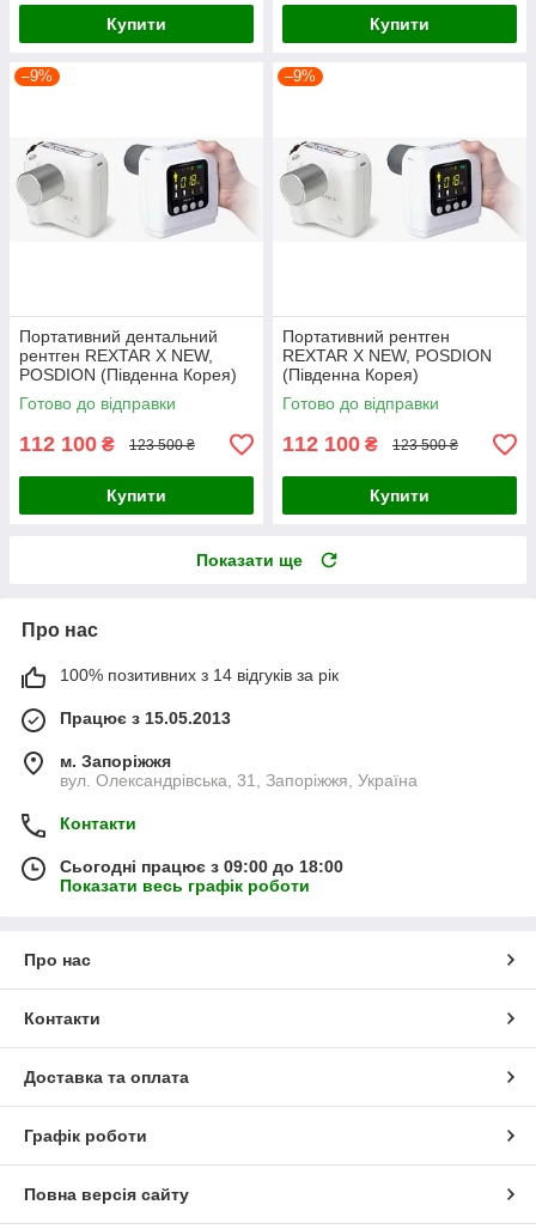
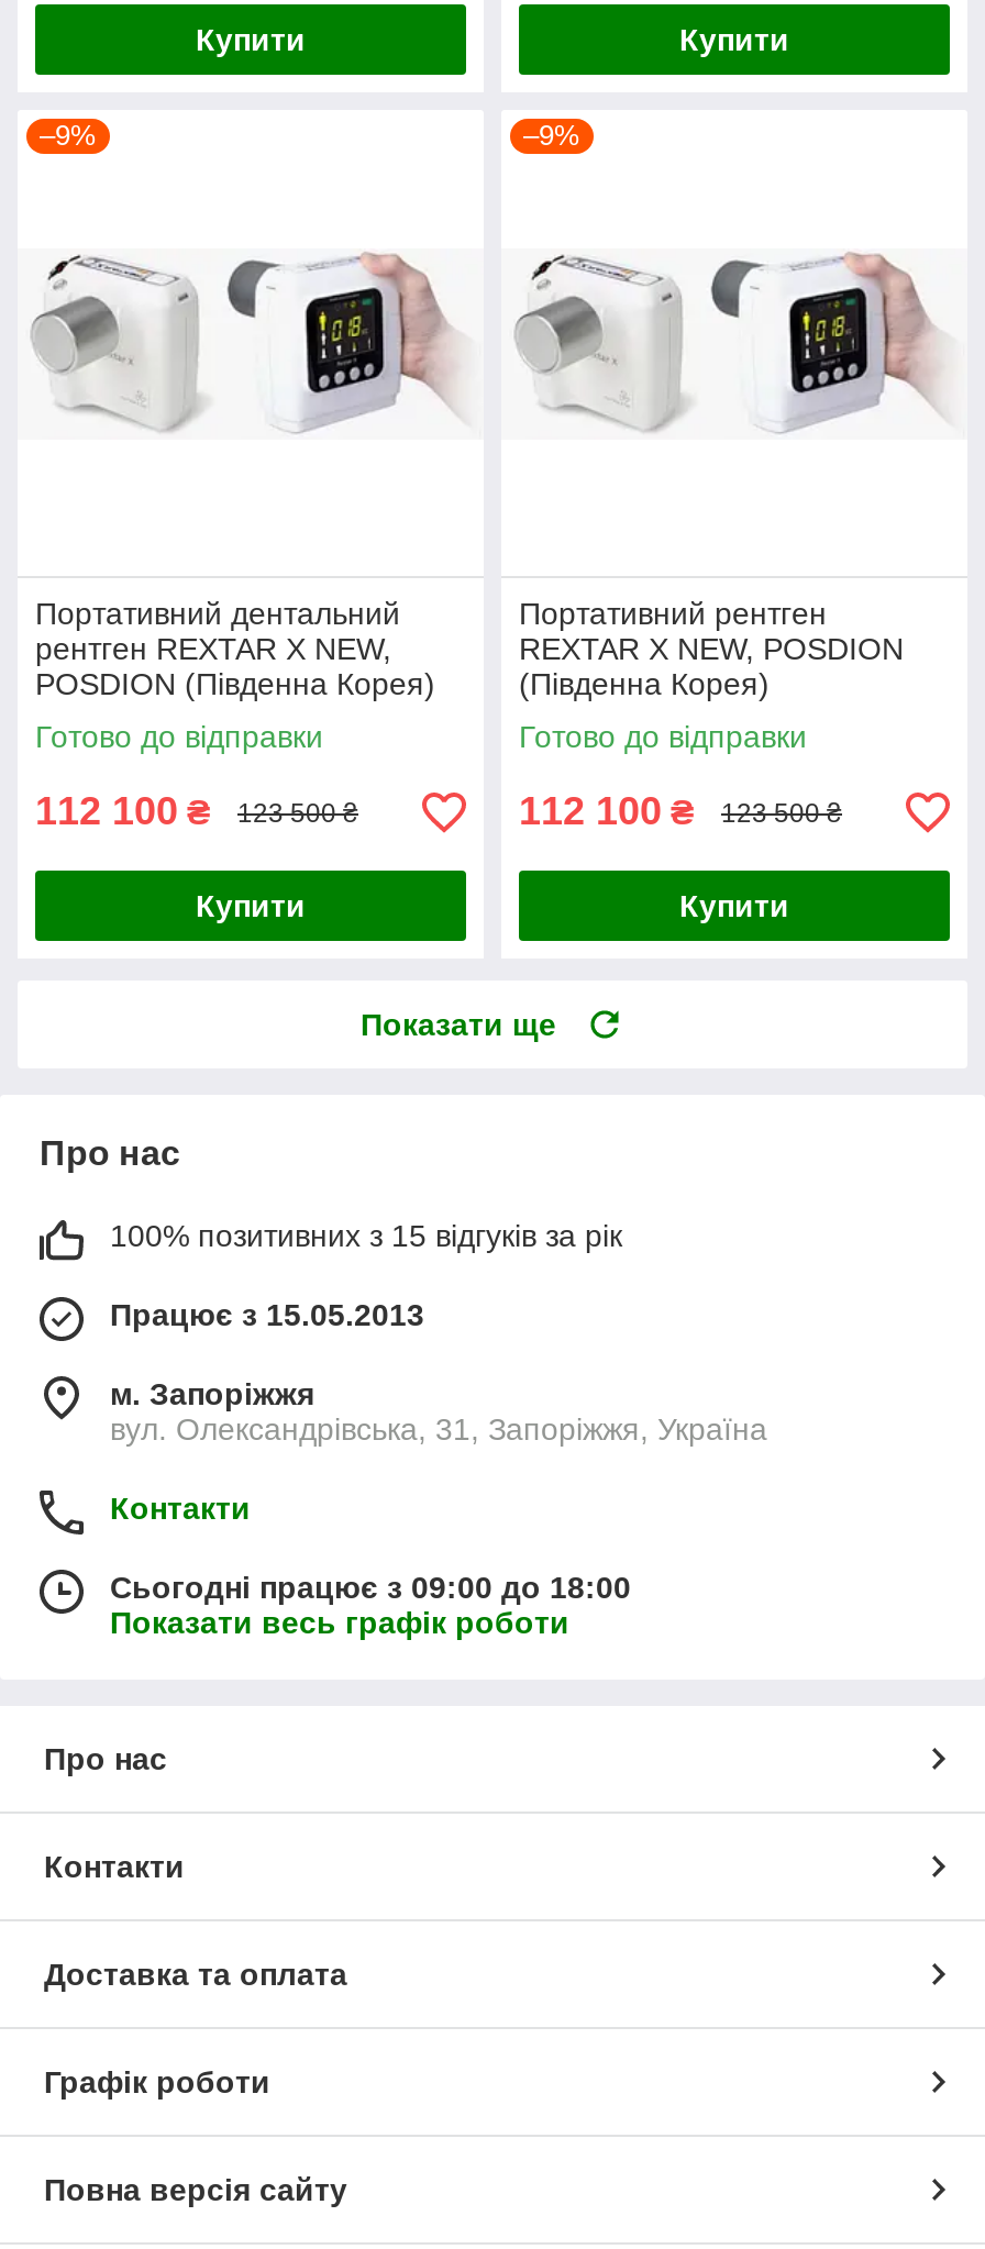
[60,666,339,685] 100% позитивних з 14 відгуків за рік -> [110,1219,622,1254] 100% позитивних з 15 відгуків за рік

